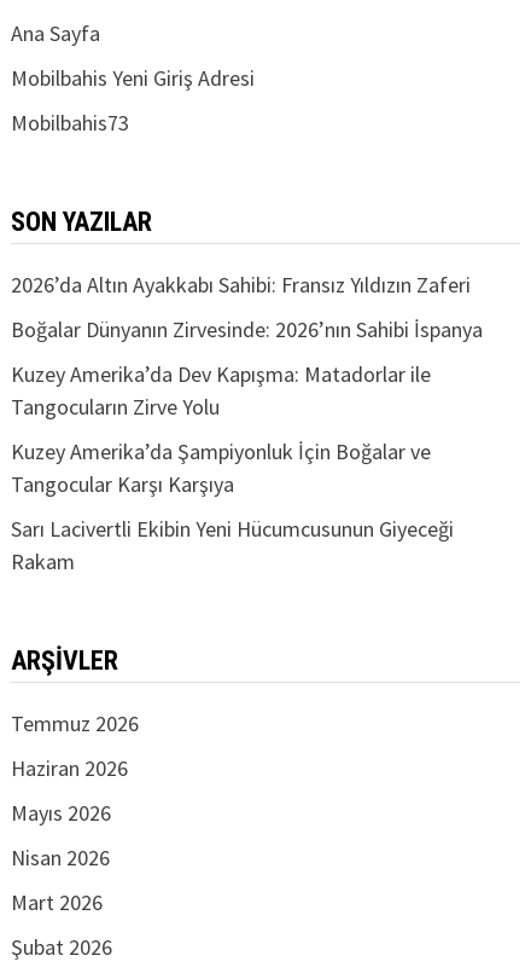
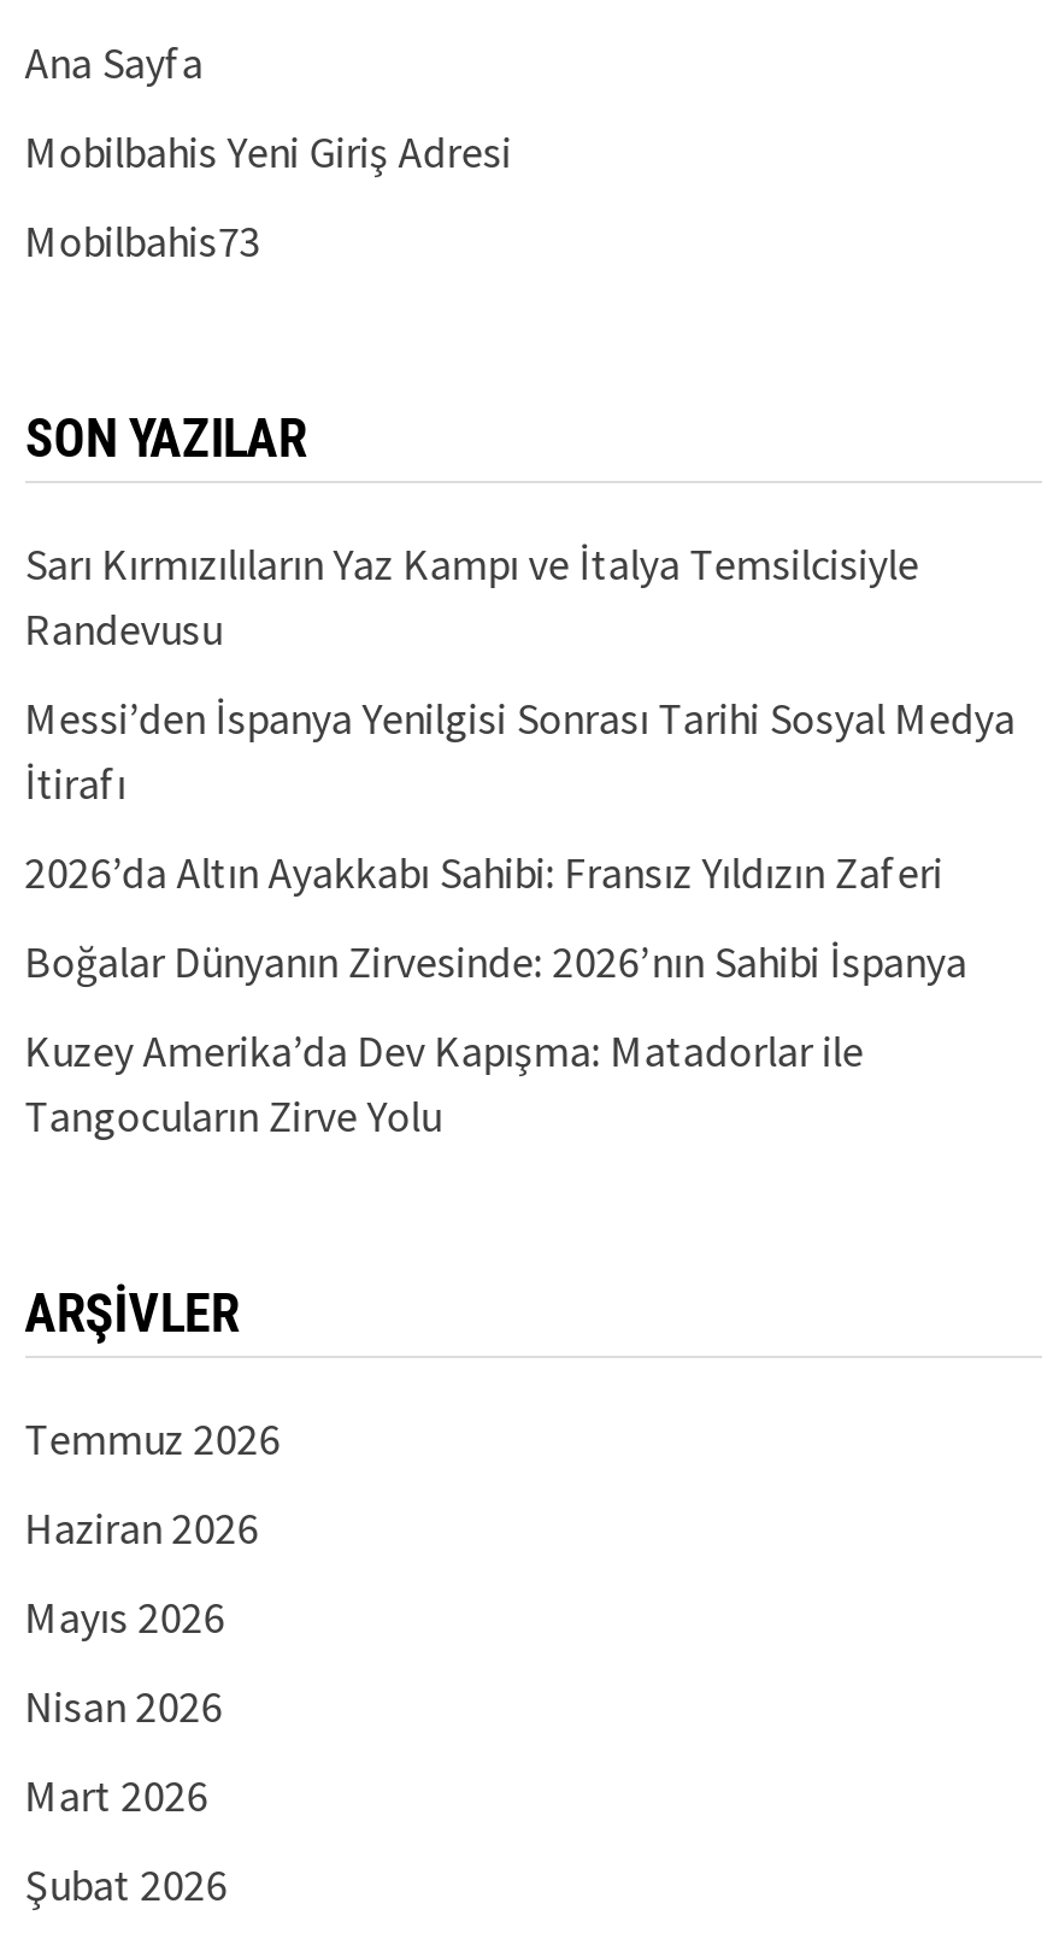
none -> [25,537,1015,812] Sarı Kırmızılıların Yaz Kampı ve İtalya Temsilcisiyle | Randevusu | Messi’den İspanya Yenilgisi Sonrası Tarihi Sosyal Medya | İtirafı
moved [11,271,482,421] -> [25,846,967,1144]: 2026’da Altın Ayakkabı Sahibi: Fransız Yıldızın Zaferi | Boğalar Dünyanın Zirvesinde: 2026’nın Sahibi İspanya | Kuzey Amerika’da Dev Kapışma: Matadorlar ile | Tangocuların Zirve Yolu
[11,438,454,576] Kuzey Amerika’da Şampiyonluk İçin Boğalar ve | Tangocular Karşı Karşıya | Sarı Lacivertli Ekibin Yeni Hücumcusunun Giyeceği | Rakam -> none

